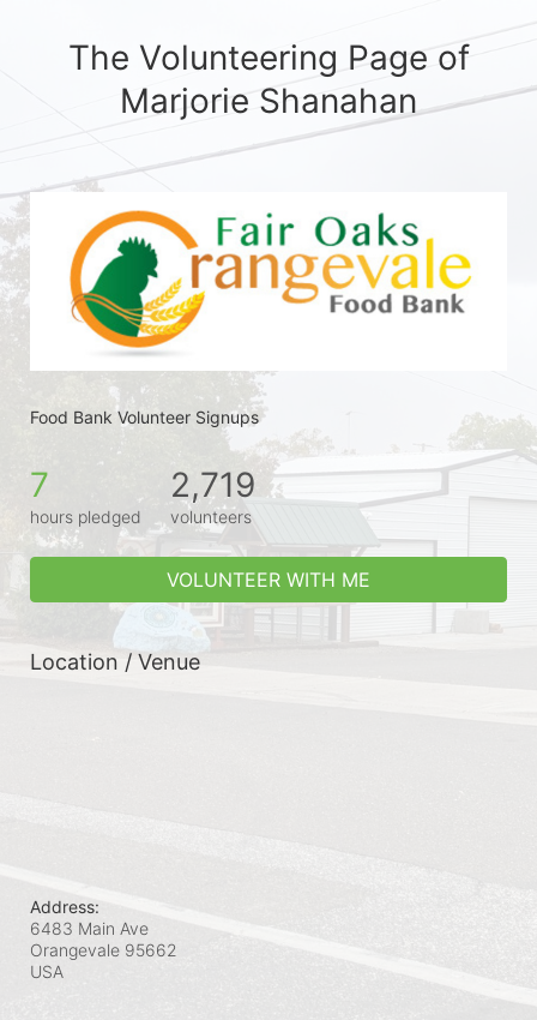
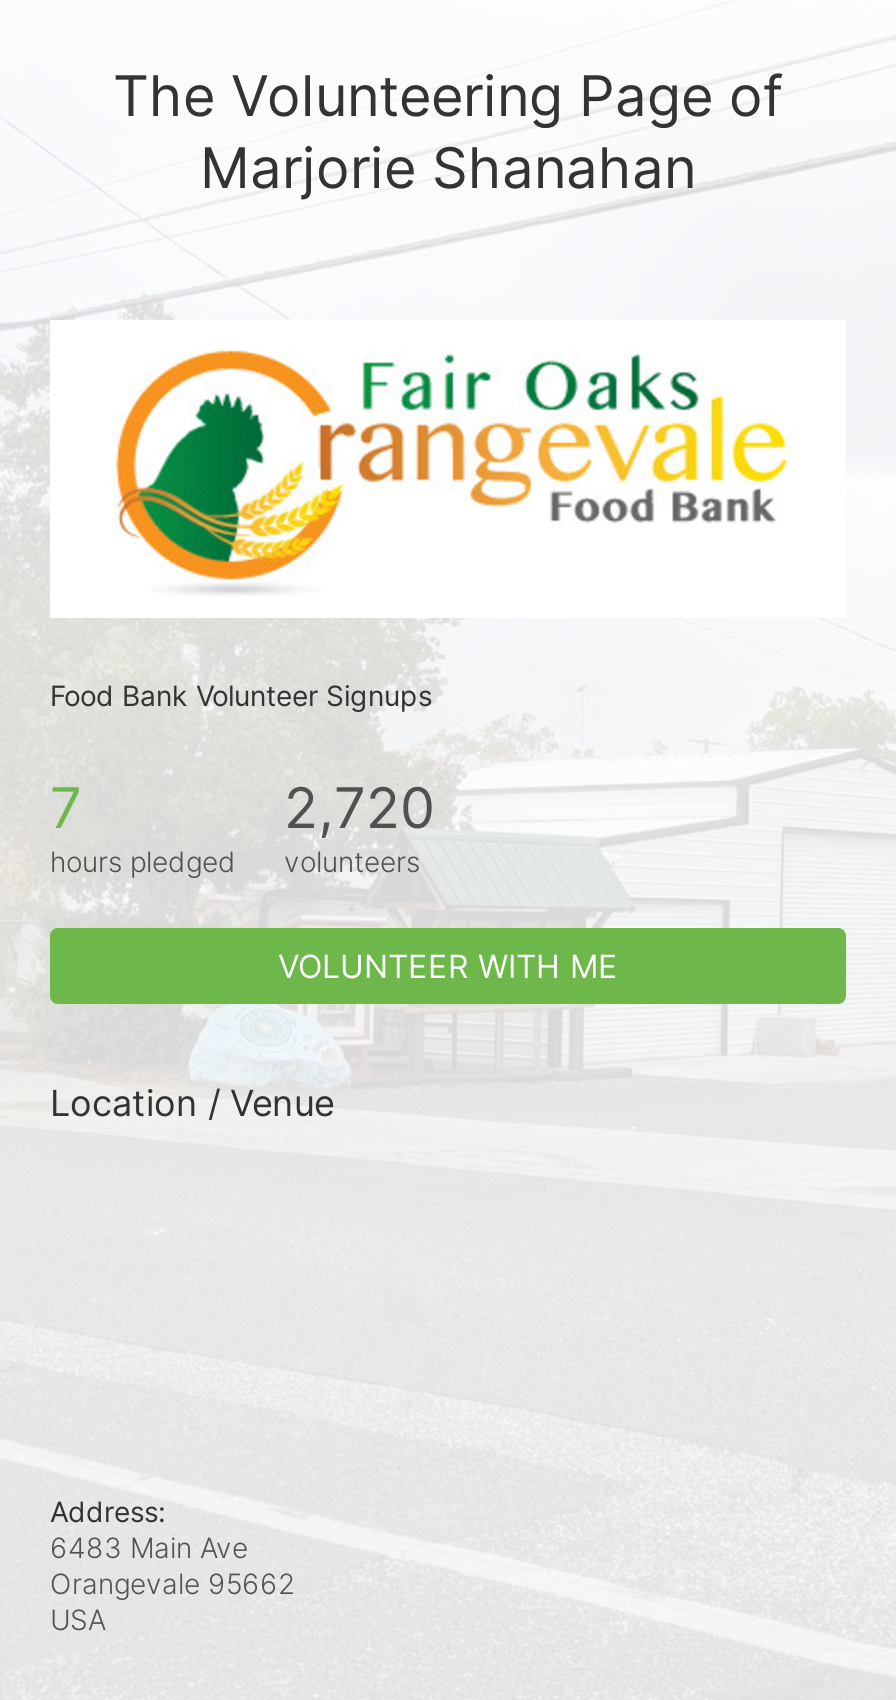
[170,464,255,505] 2,719 -> [284,774,436,842] 2,720

